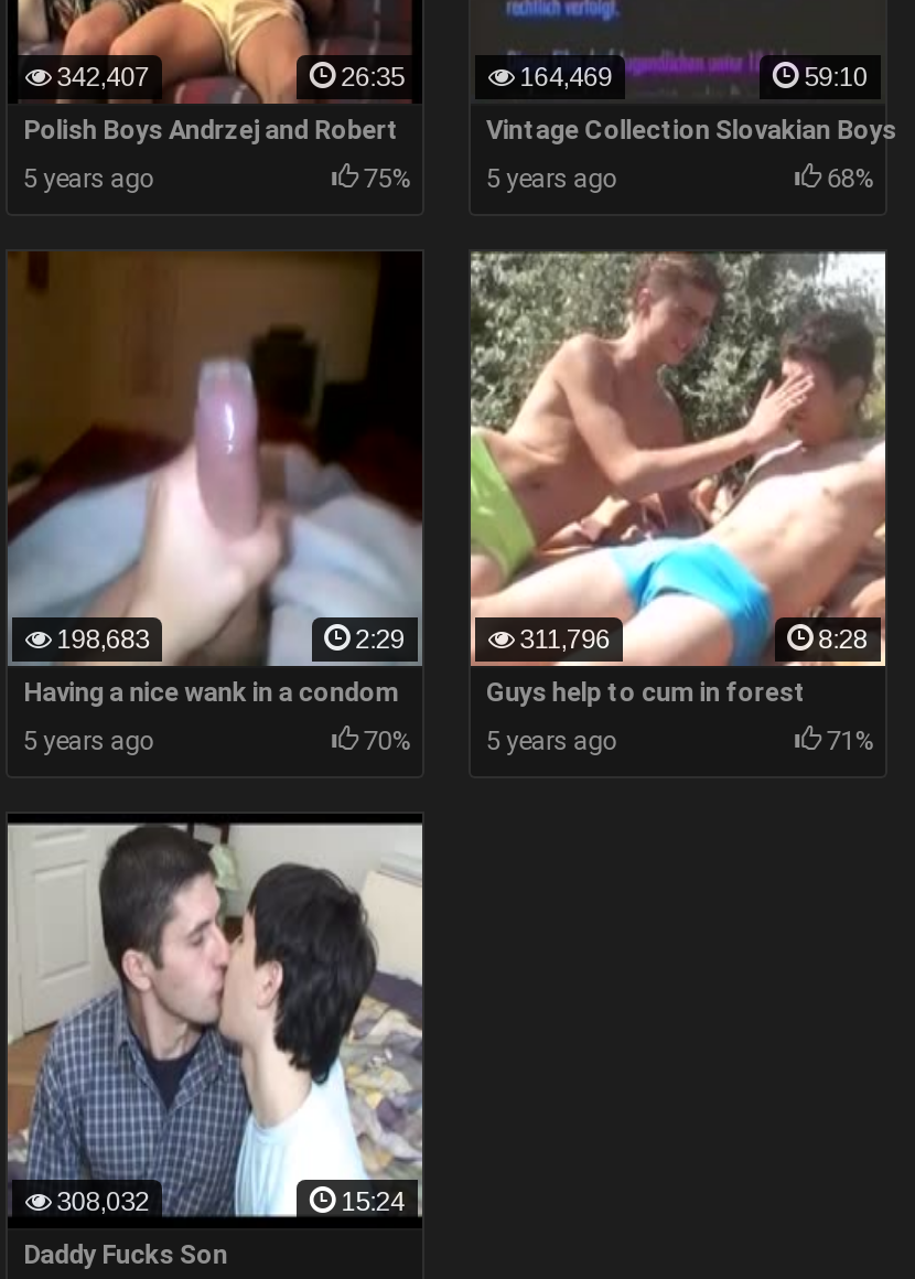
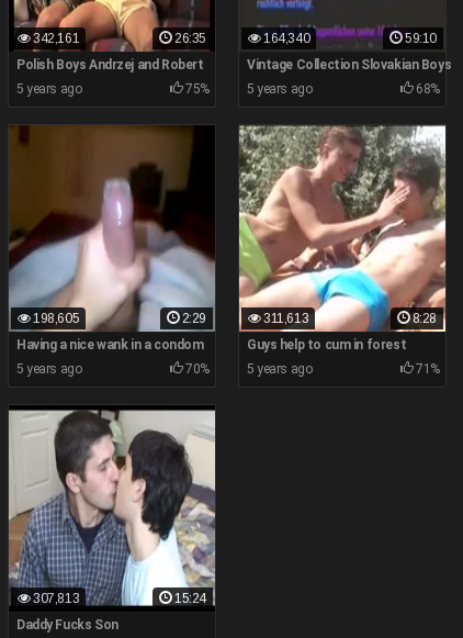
[51,61,149,92] 342,407 -> [30,31,79,46] 342,161
[514,61,612,92] 164,469 -> [261,31,310,46] 164,340
[51,624,149,654] 198,683 -> [30,311,79,326] 198,605
[514,624,610,654] 311,796 -> [261,311,309,326] 311,613
[51,1186,149,1217] 308,032 -> [30,591,79,606] 307,813

